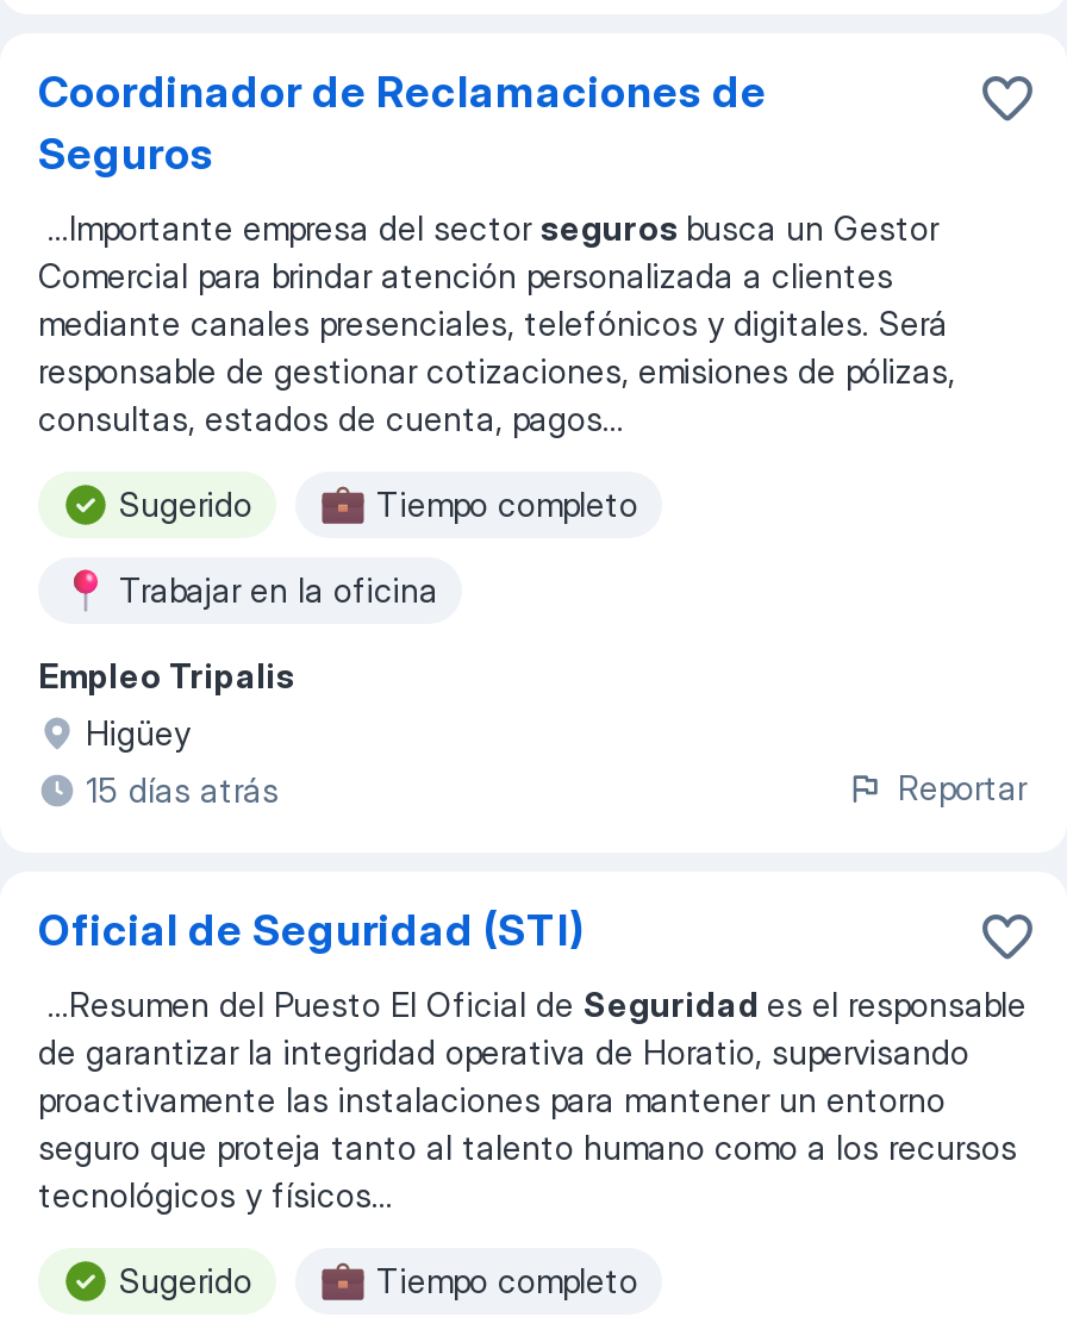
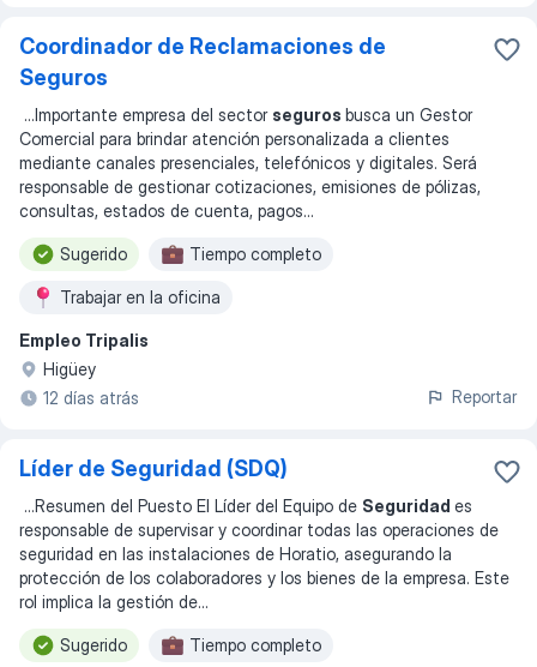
[86,769,279,810] 15 días atrás -> [43,387,139,408] 12 días atrás
[38,905,584,955] Oficial de Seguridad (STI) -> [19,456,288,481] Líder de Seguridad (SDQ)
[38,984,1027,1215] ...Resumen del Puesto El Oficial de Seguridad es el responsable | de garantizar la integridad operativa de Horatio, supervisando | proactivamente las instalaciones para mantener un entorno | seguro que proteja tanto al talento humano como a los recursos | tecnológicos y físicos... -> [19,495,509,612] ...Resumen del Puesto El Líder del Equipo de Seguridad es | responsable de supervisar y coordinar todas las operaciones de | seguridad en las instalaciones de Horatio, asegurando la | protección de los colaboradores y los bienes de la empresa. Este | rol implica la gestión de...

